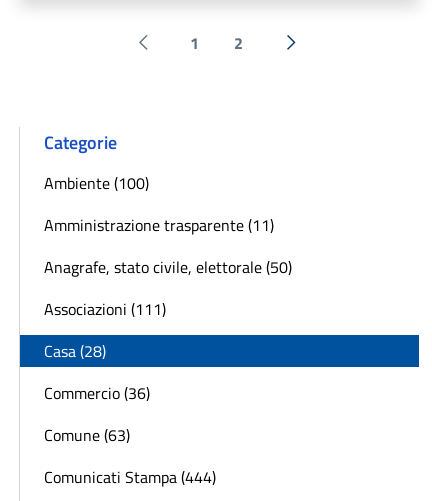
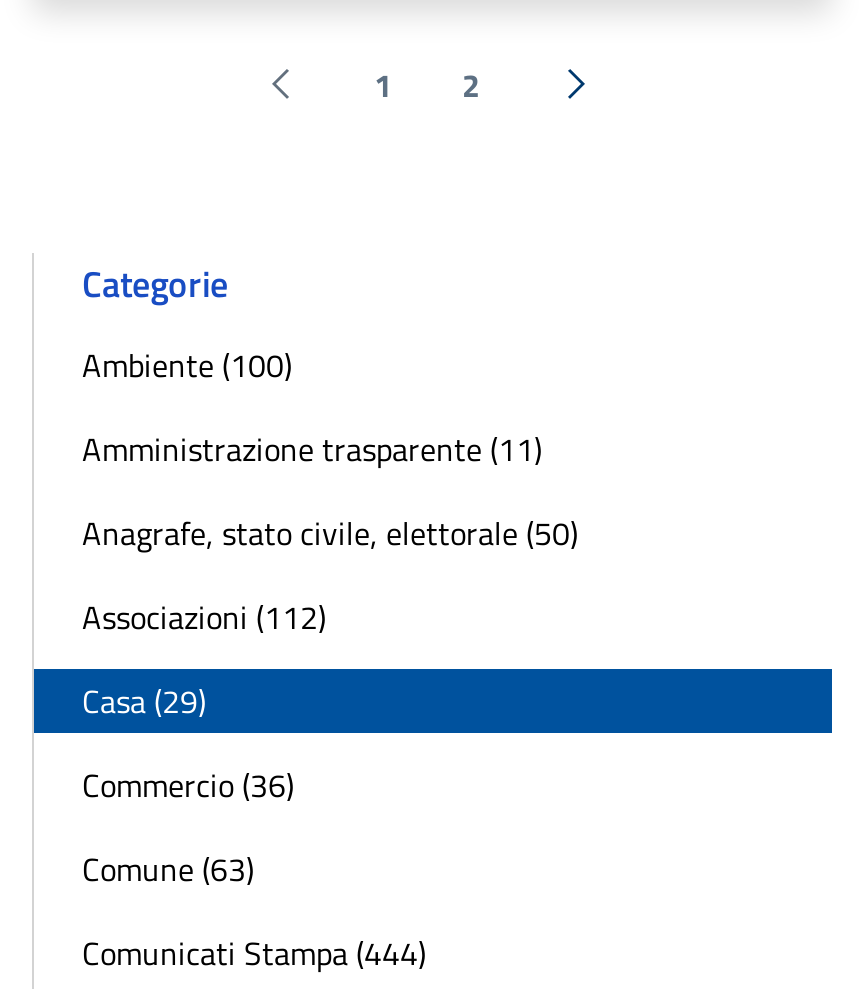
[44,297,166,321] Associazioni (111) -> [82,592,326,640] Associazioni (112)
[44,339,106,363] Casa (28) -> [82,676,206,724] Casa (29)

